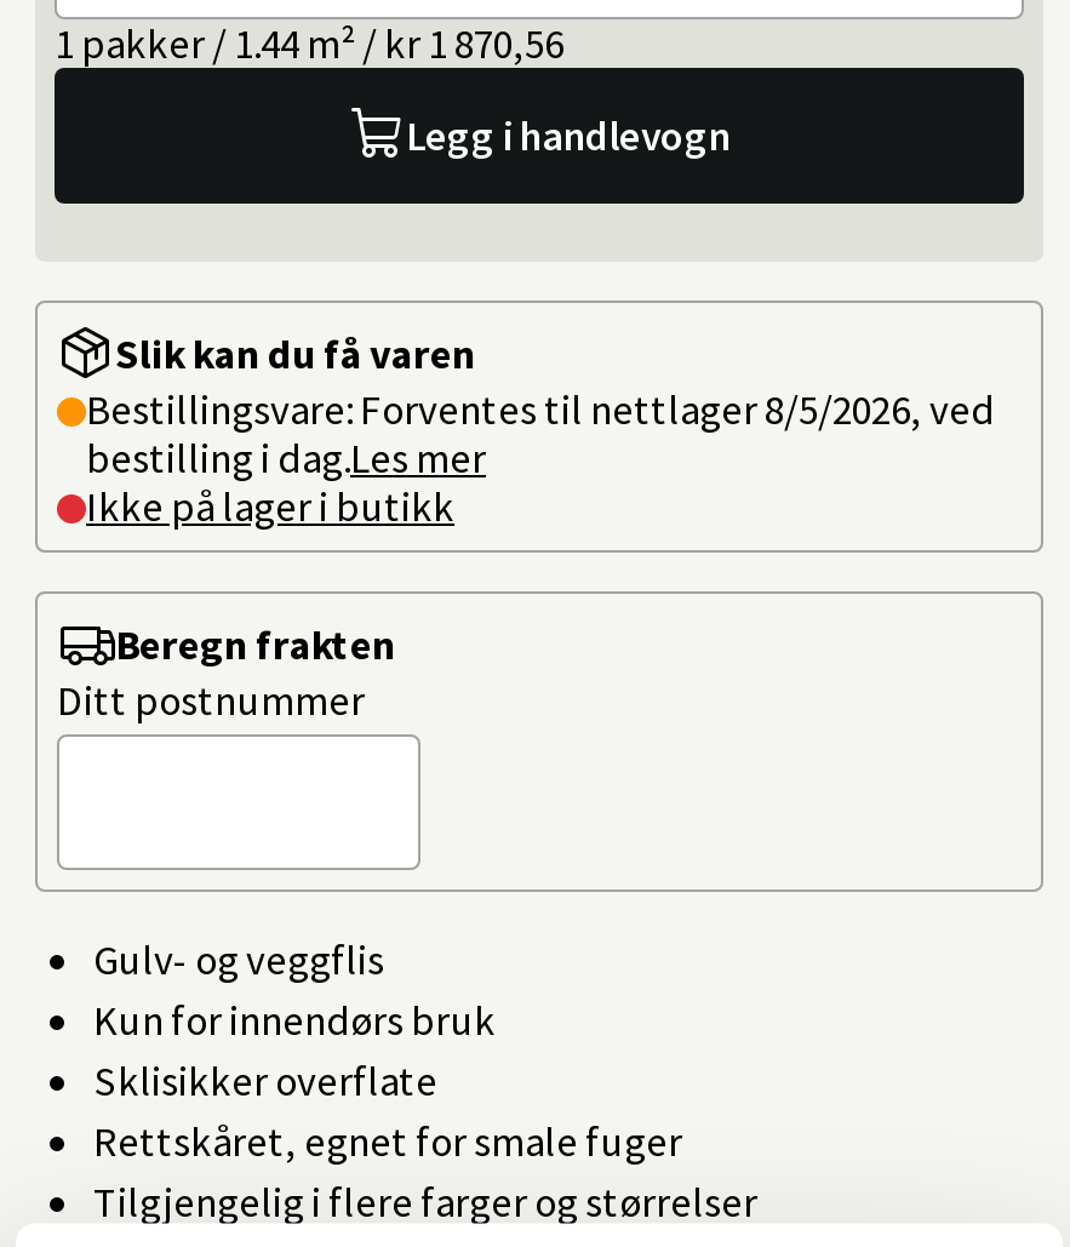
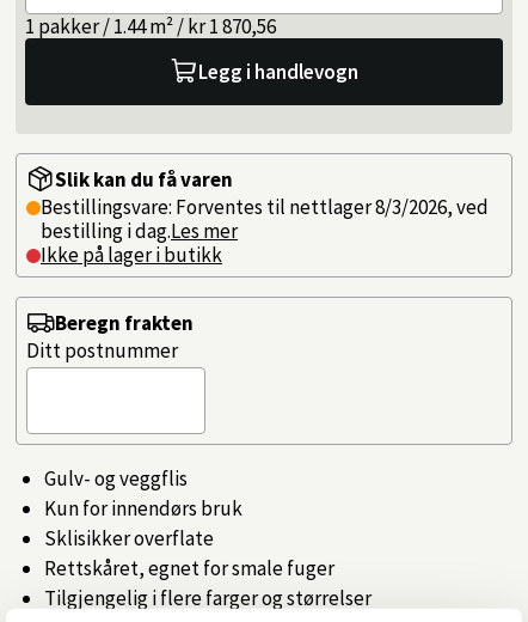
[86,383,995,436] Bestillingsvare: Forventes til nettlager 8/5/2026, ved -> [41,194,489,220] Bestillingsvare: Forventes til nettlager 8/3/2026, ved

